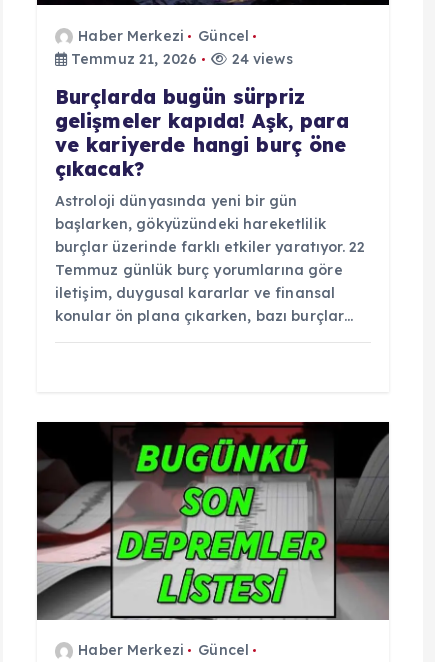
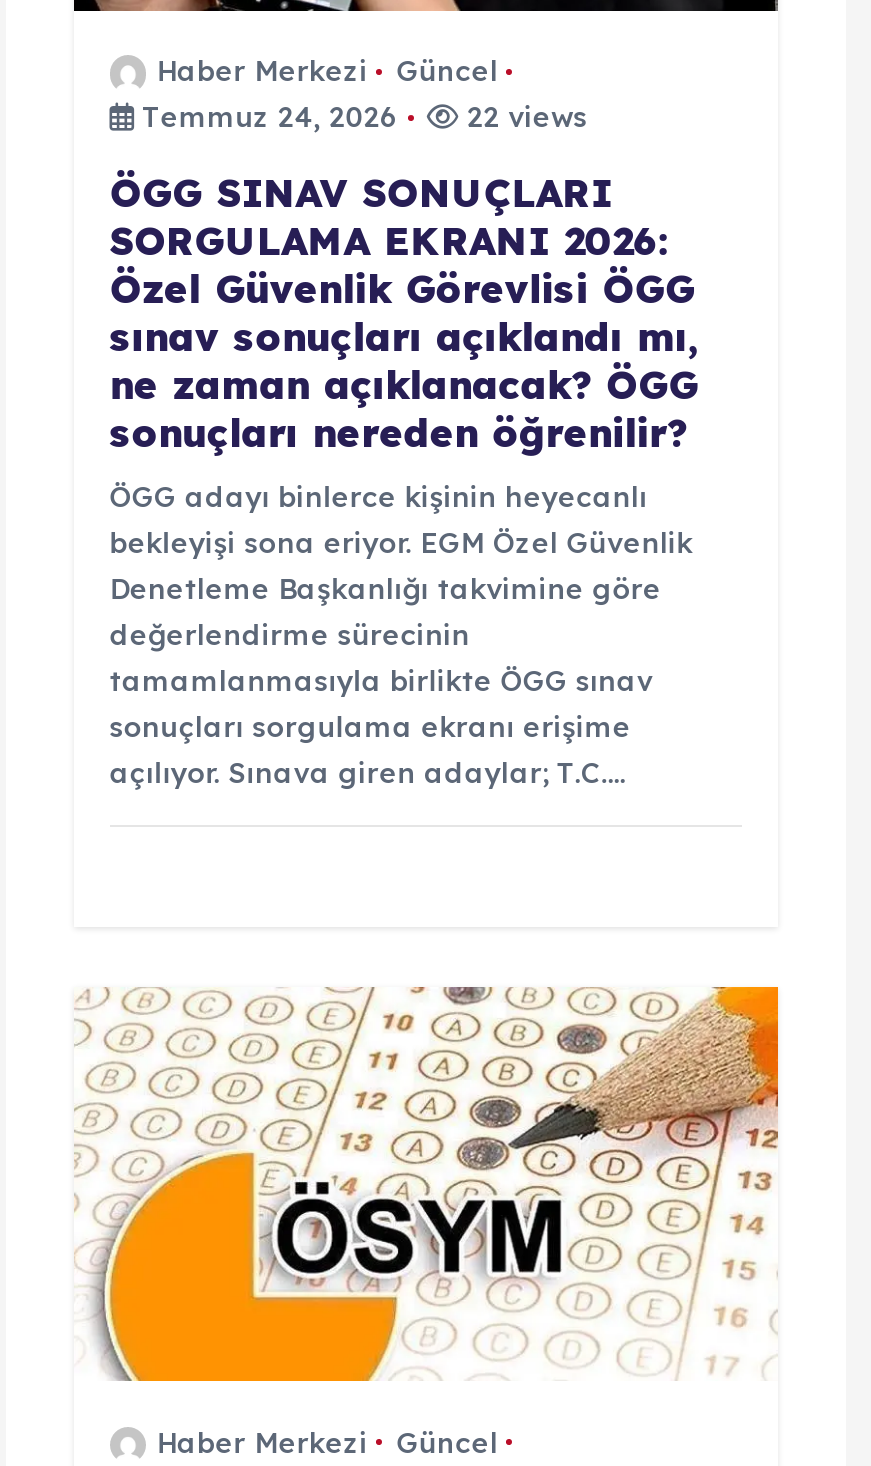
[67,50,293,68] Temmuz 21, 2026 | 24 views -> [134,99,588,135] Temmuz 24, 2026 | 22 views
[55,85,349,181] Burçlarda bugün sürpriz | gelişmeler kapıda! Aşk, para | ve kariyerde hangi burç öne | çıkacak? -> [110,170,699,458] ÖGG SINAV SONUÇLARI | SORGULAMA EKRANI 2026: | Özel Güvenlik Görevlisi ÖGG | sınav sonuçları açıklandı mı, | ne zaman açıklanacak? ÖGG | sonuçları nereden öğrenilir?
[55,192,365,325] Astroloji dünyasında yeni bir gün | başlarken, gökyüzündeki hareketlilik | burçlar üzerinde farklı etkiler yaratıyor. 22 | Temmuz günlük burç yorumlarına göre | iletişim, duygusal kararlar ve finansal | konular ön plana çıkarken, bazı burçlar… -> [110,480,693,792] ÖGG adayı binlerce kişinin heyecanlı | bekleyişi sona eriyor. EGM Özel Güvenlik | Denetleme Başkanlığı takvimine göre | değerlendirme sürecinin | tamamlanmasıyla birlikte ÖGG sınav | sonuçları sorgulama ekranı erişime | açılıyor. Sınava giren adaylar; T.C.…
[36,421,390,621] [image] -> [74,986,780,1384] [image]

